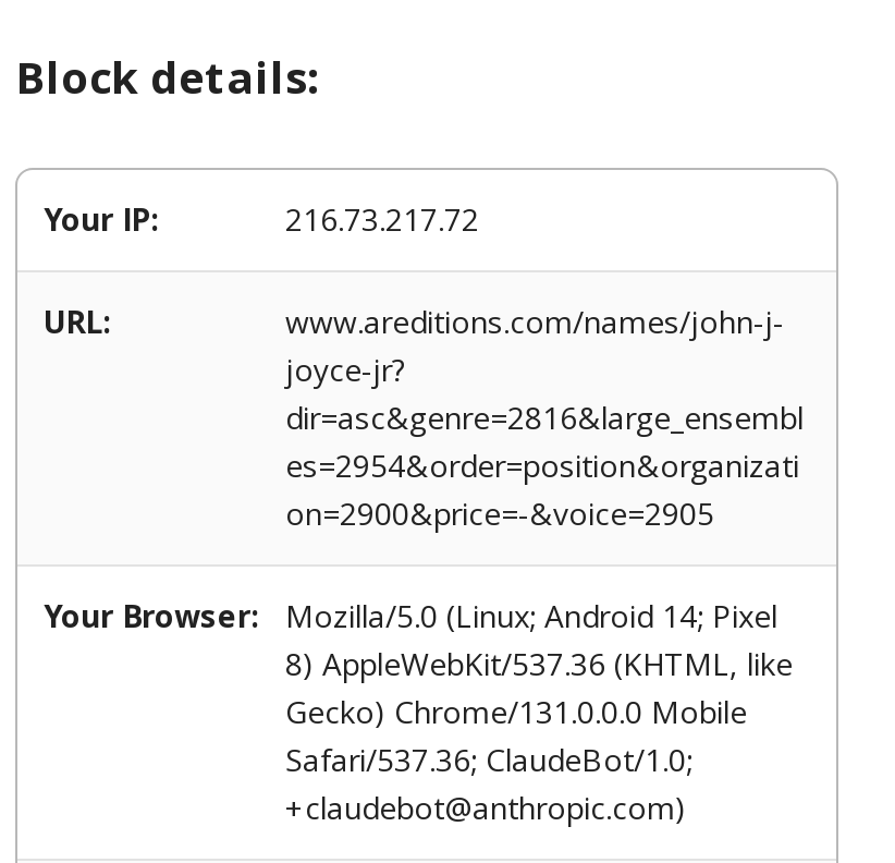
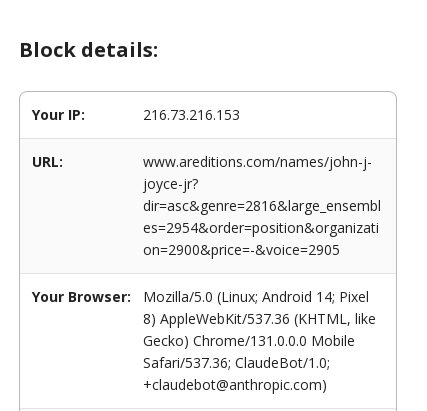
[285,198,479,240] 216.73.217.72 -> [143,105,240,124] 216.73.216.153

